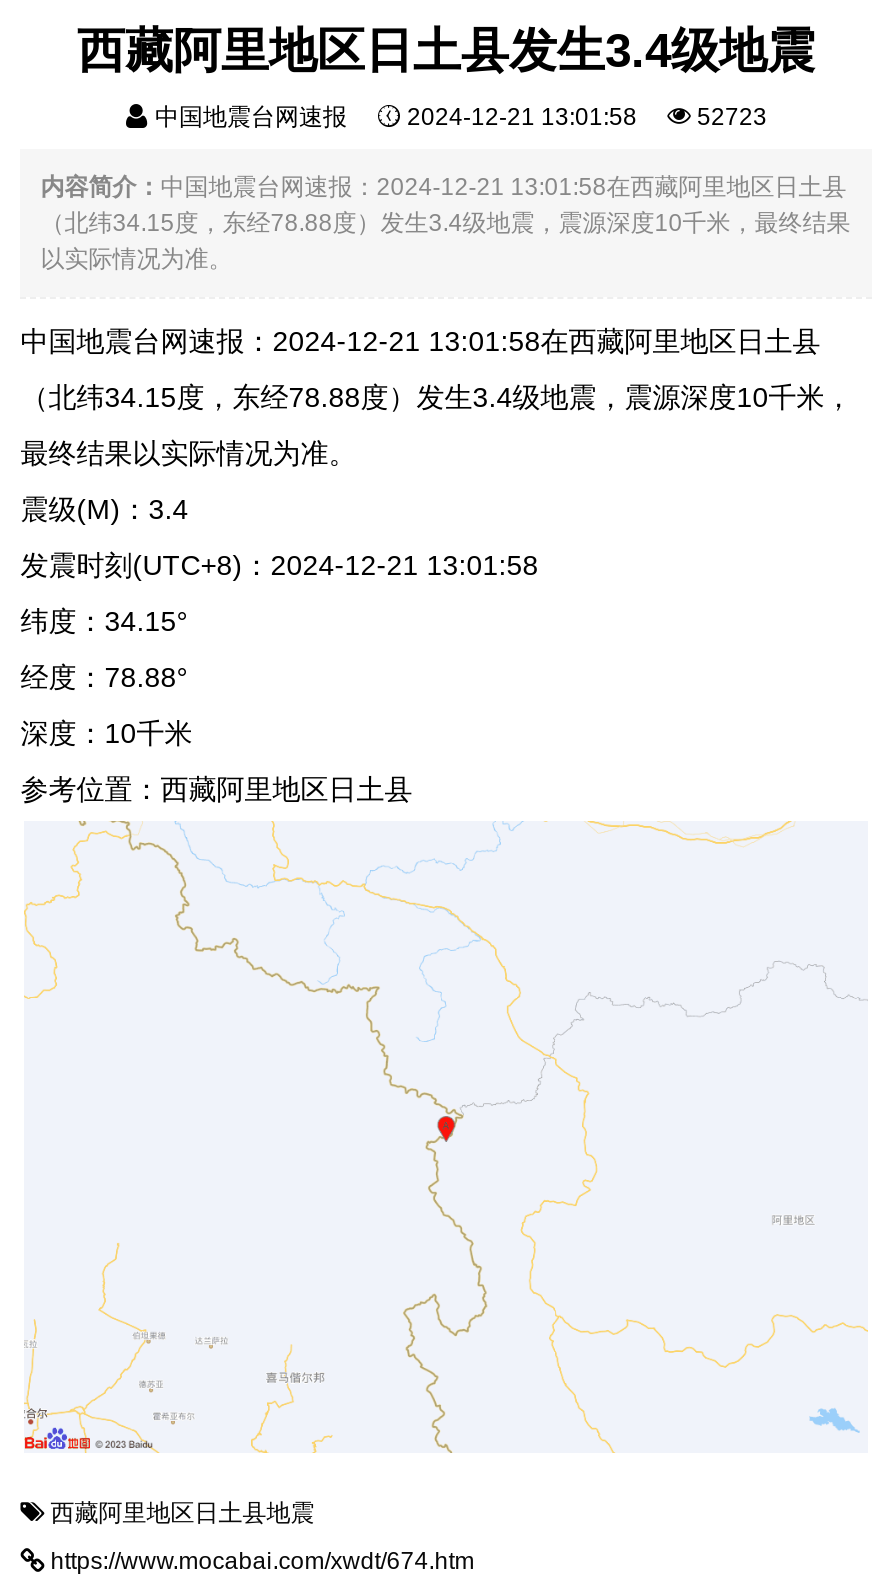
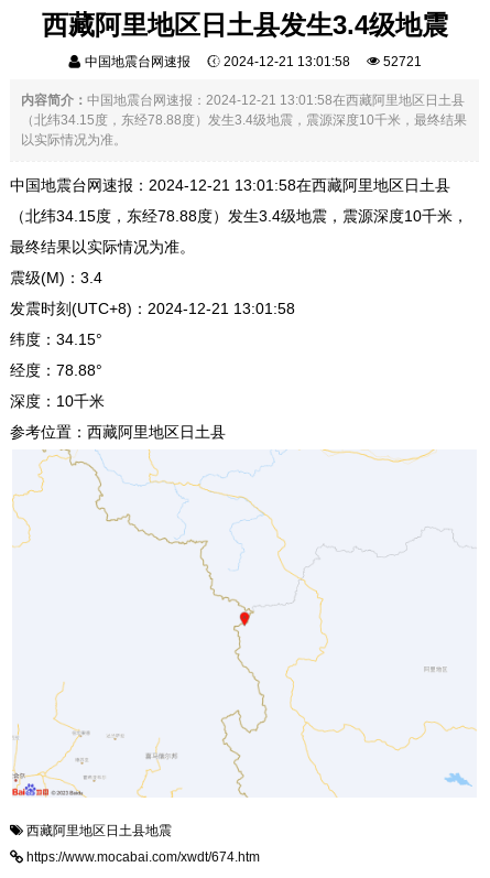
[149,103,767,131] 中国地震台网速报 2024-12-21 13:01:58 52723 -> [81,54,421,69] 中国地震台网速报 2024-12-21 13:01:58 52721

